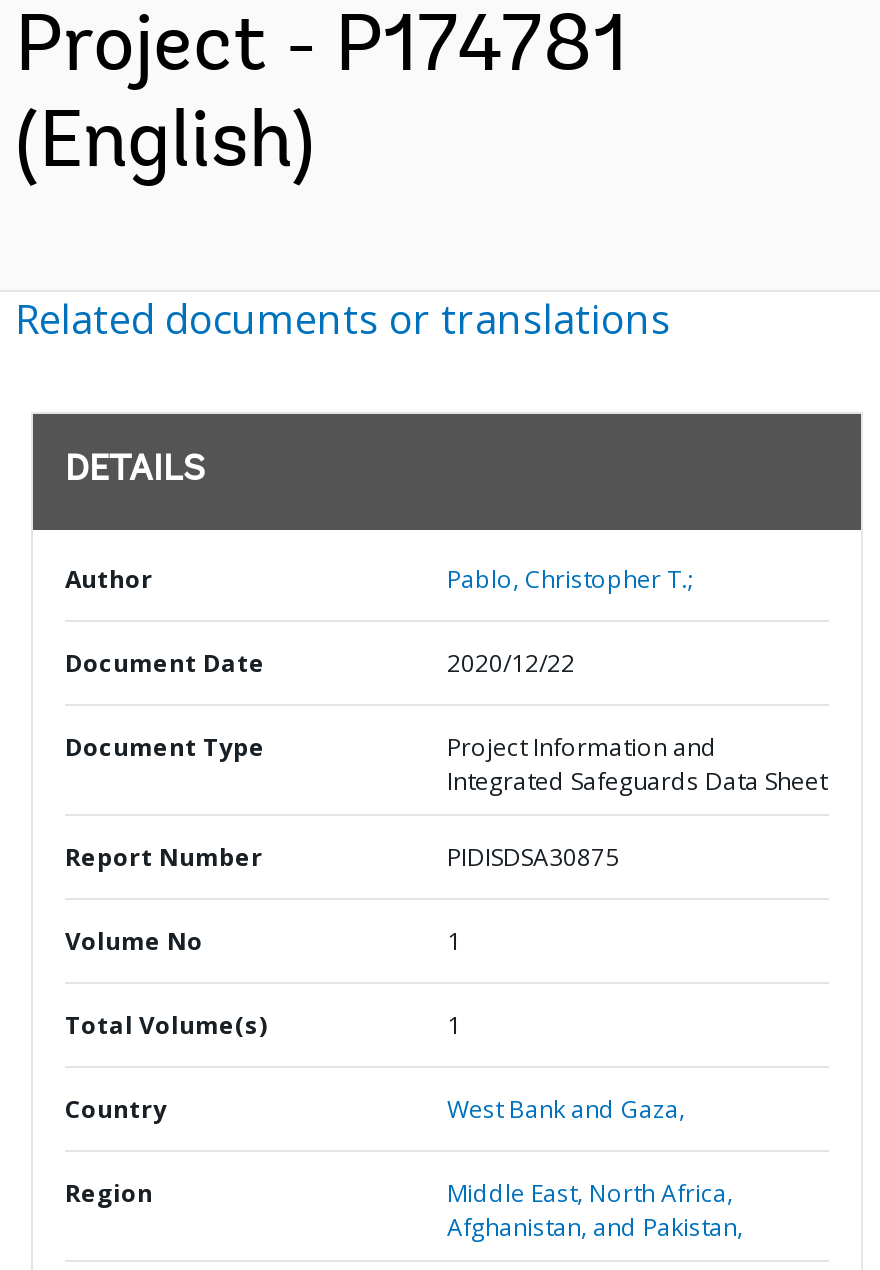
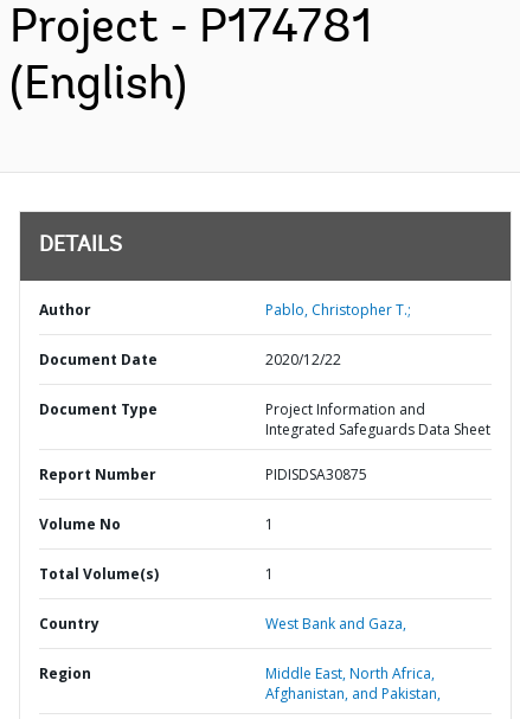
[15,292,671,346] Related documents or translations -> none

